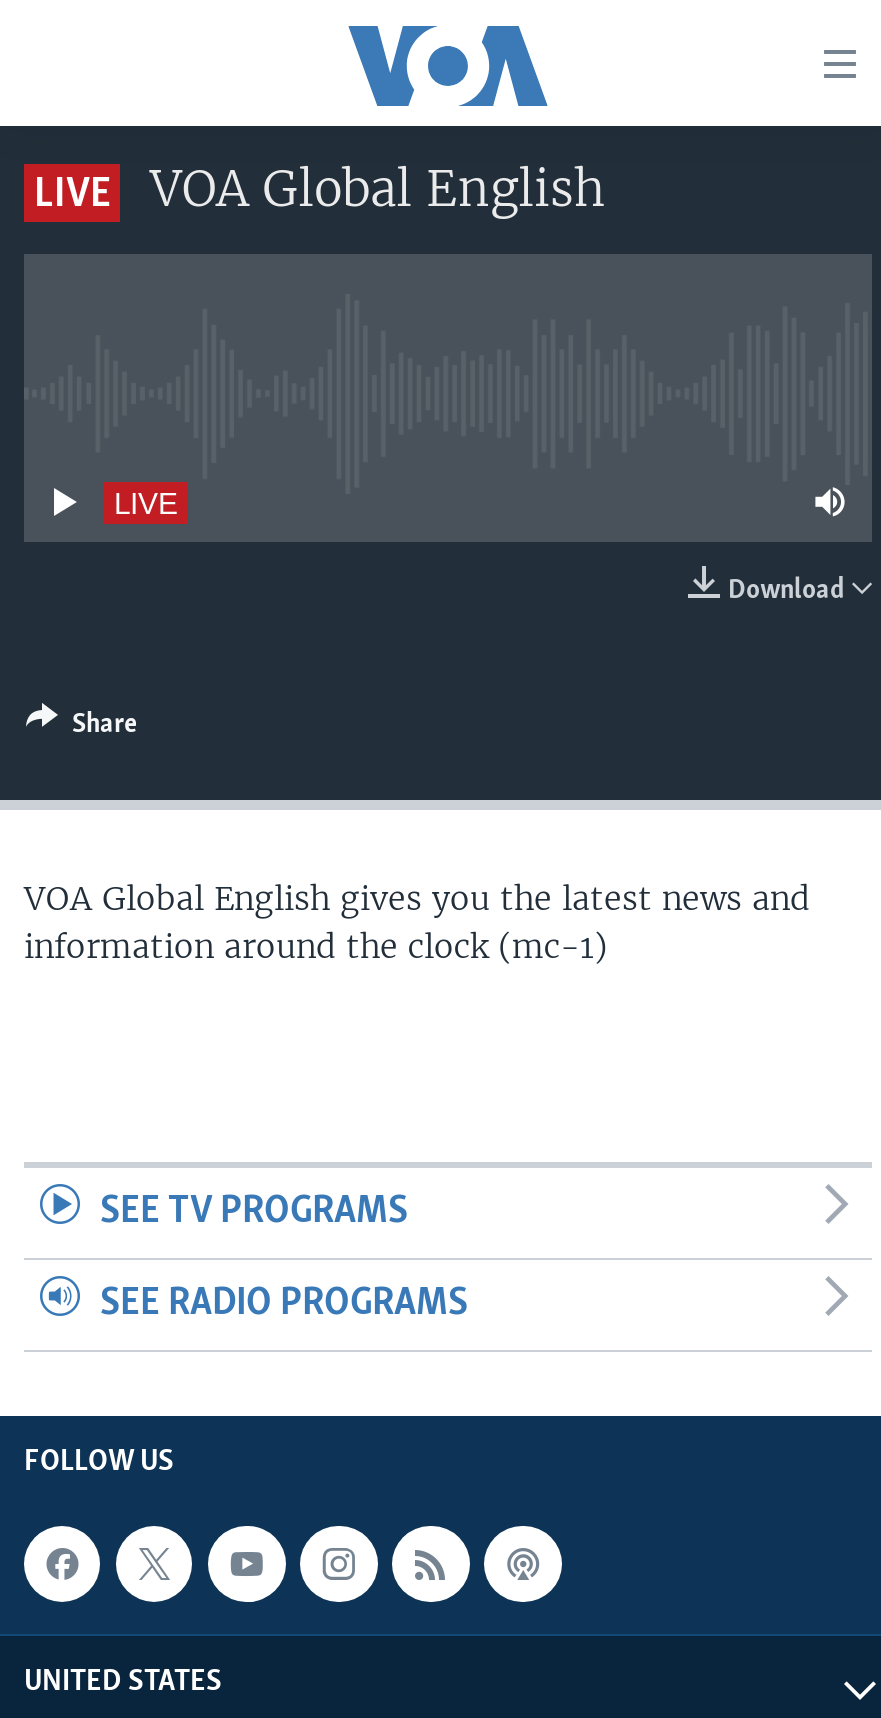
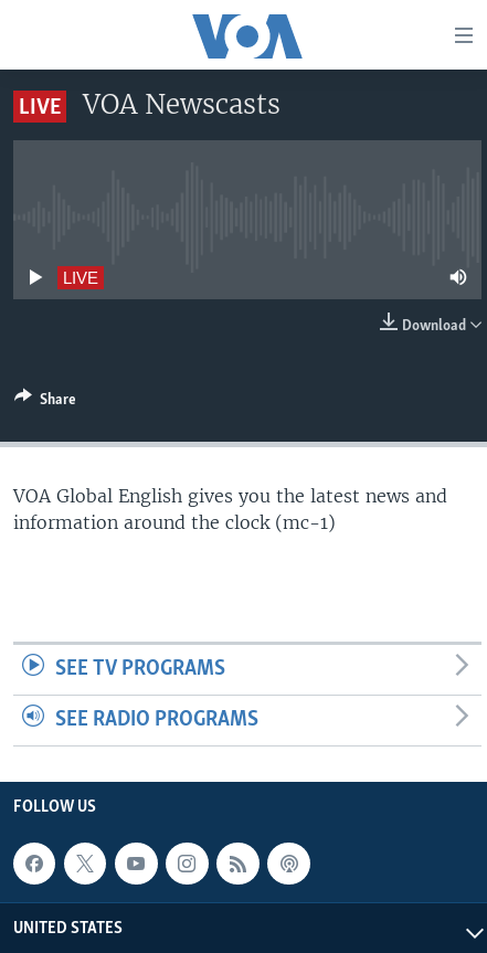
[150,158,606,220] VOA Global English -> [83,87,280,121] VOA Newscasts

